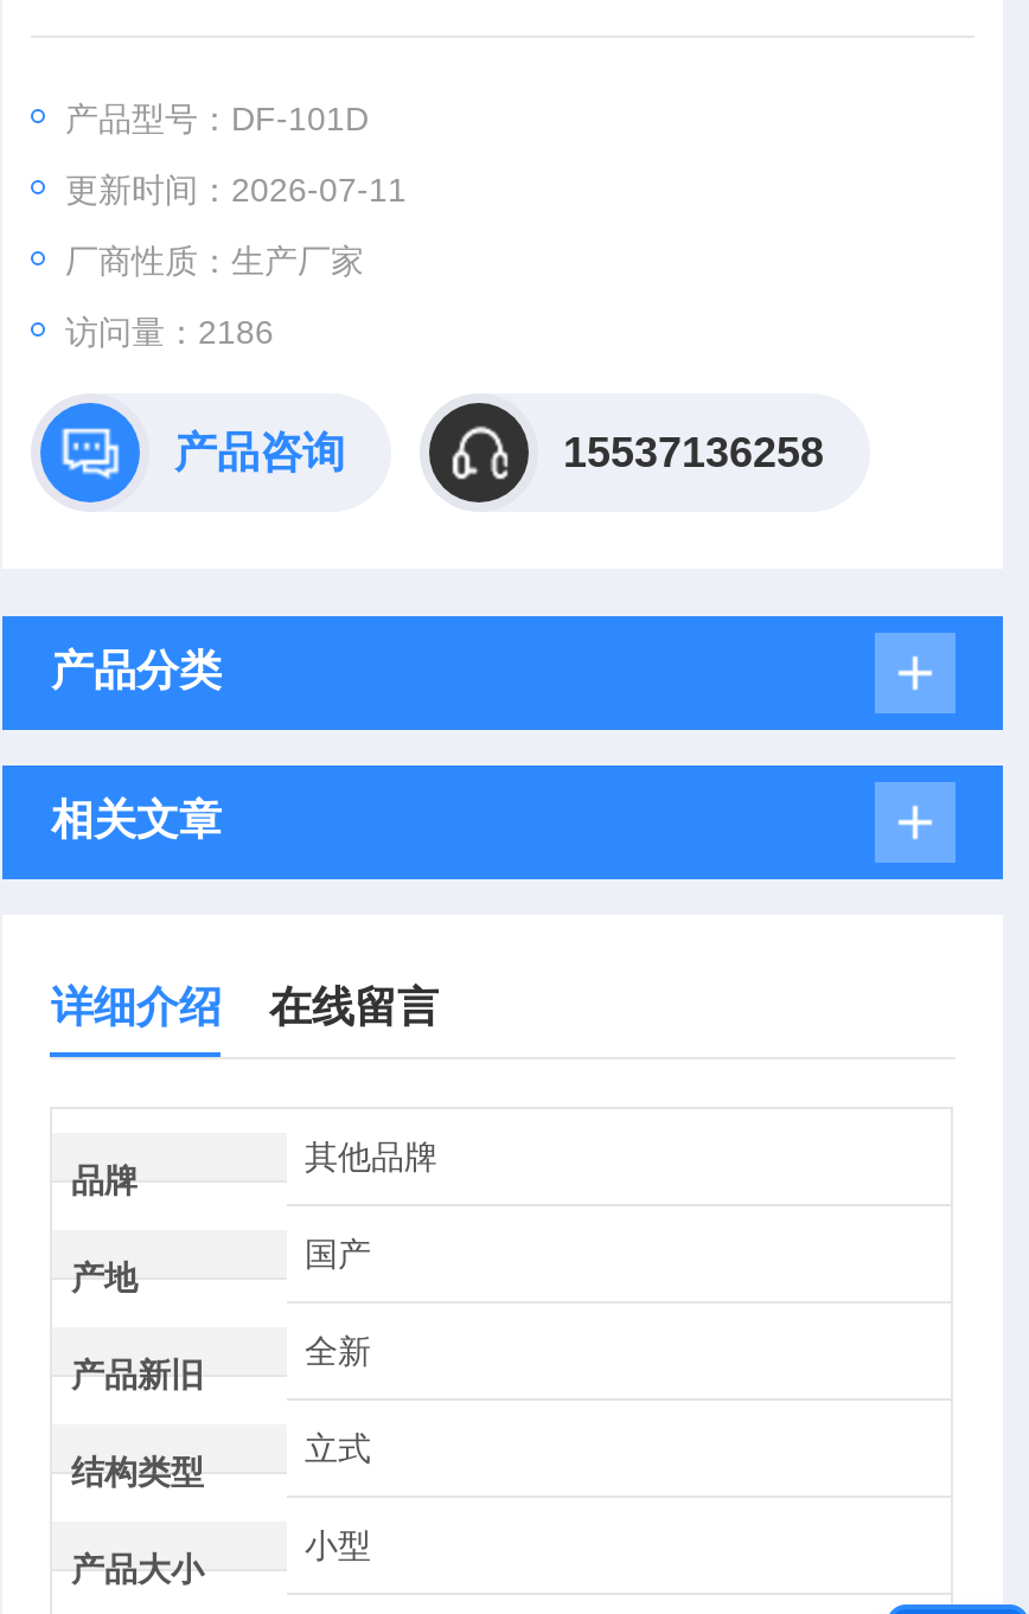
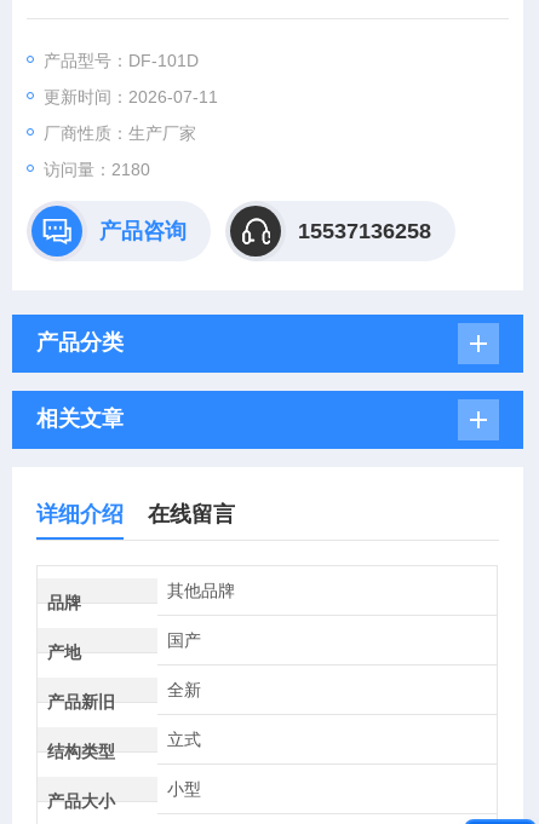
[65,313,274,351] 访问量：2186 -> [44,160,151,179] 访问量：2180

